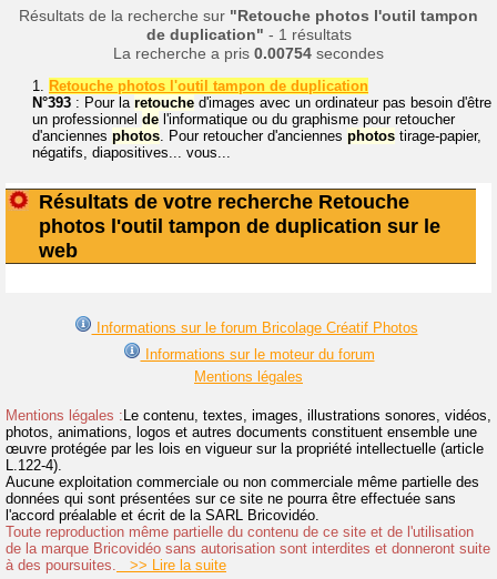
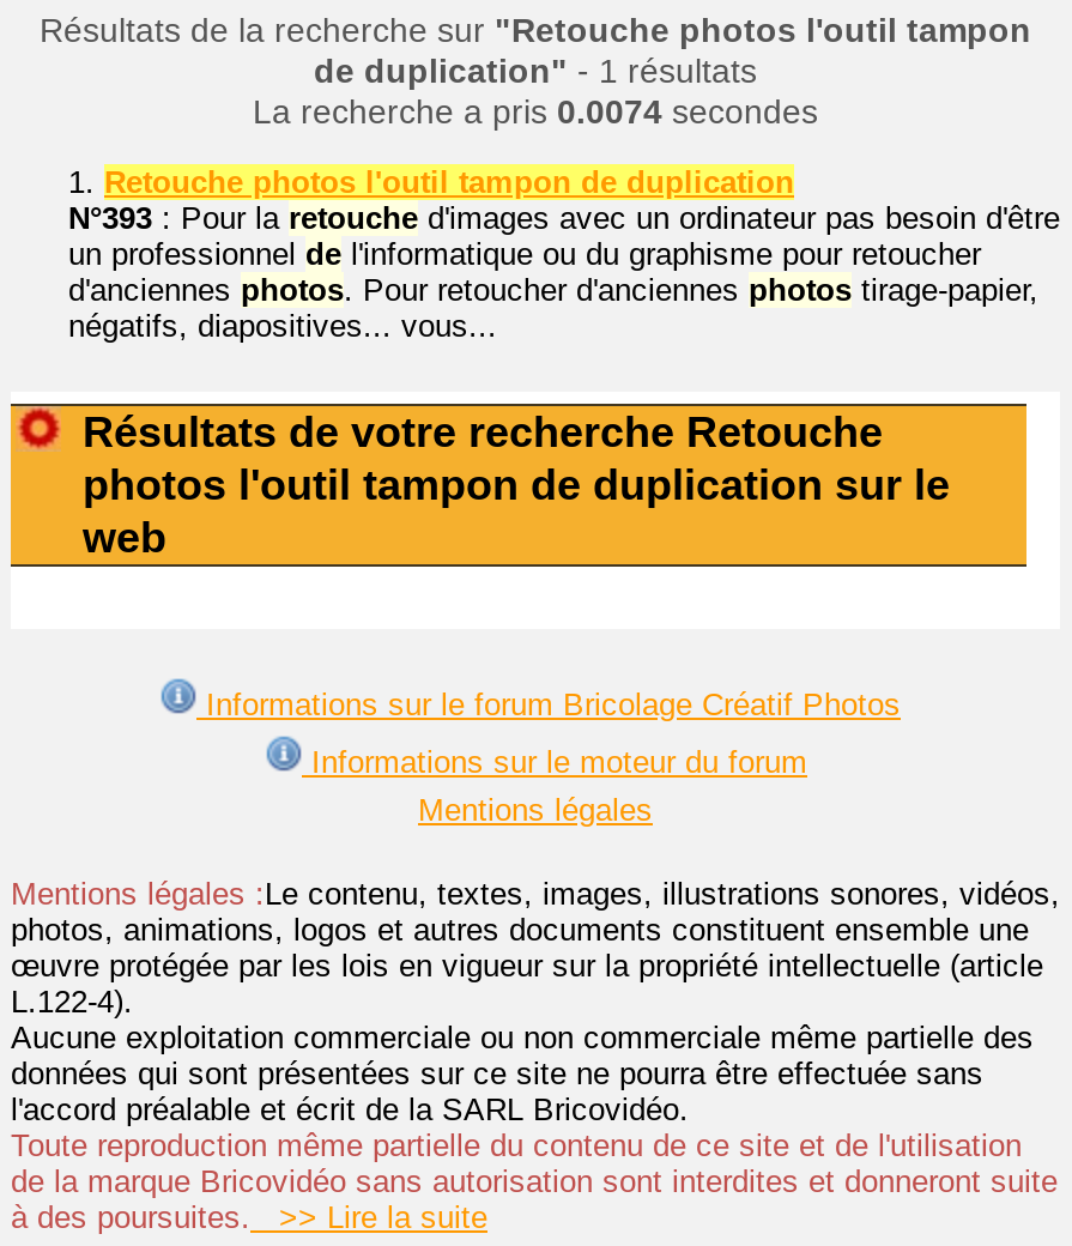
[113,44,384,62] La recherche a pris 0.00754 secondes -> [253,92,818,131] La recherche a pris 0.0074 secondes

